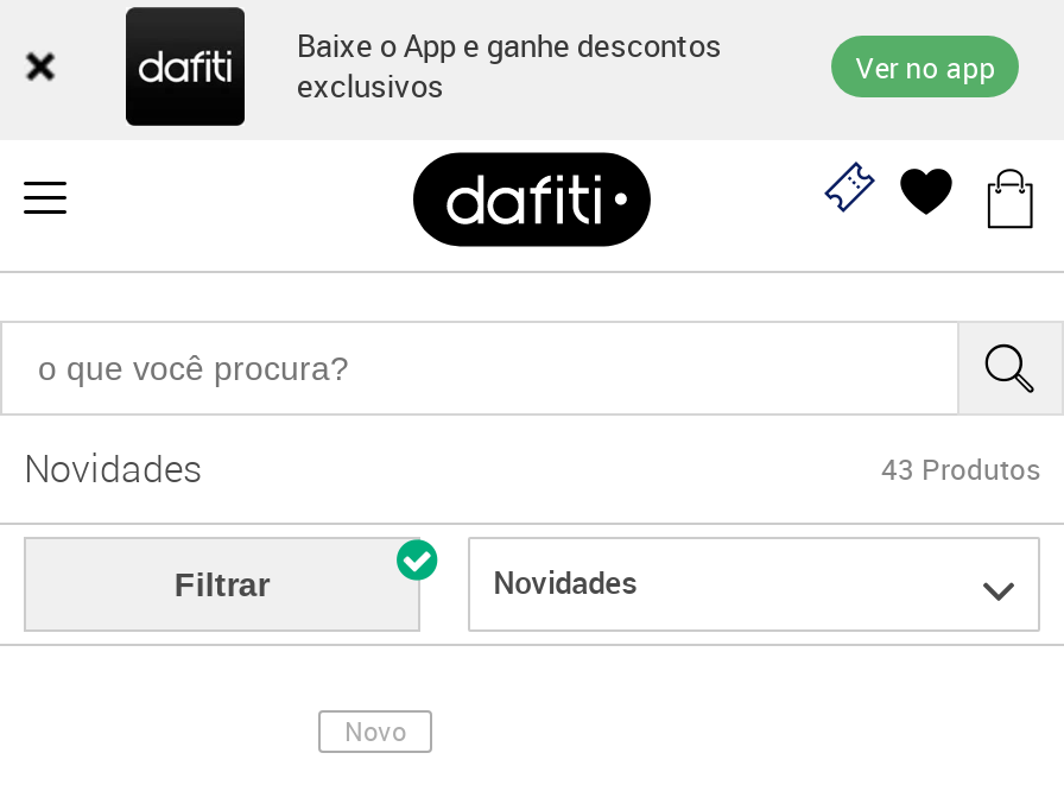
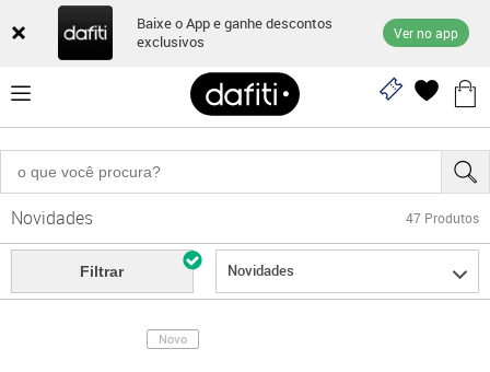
[881,450,1040,488] 43 Produtos -> [406,209,479,227] 47 Produtos

